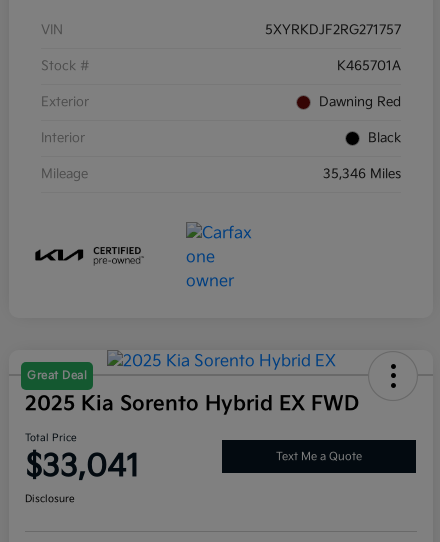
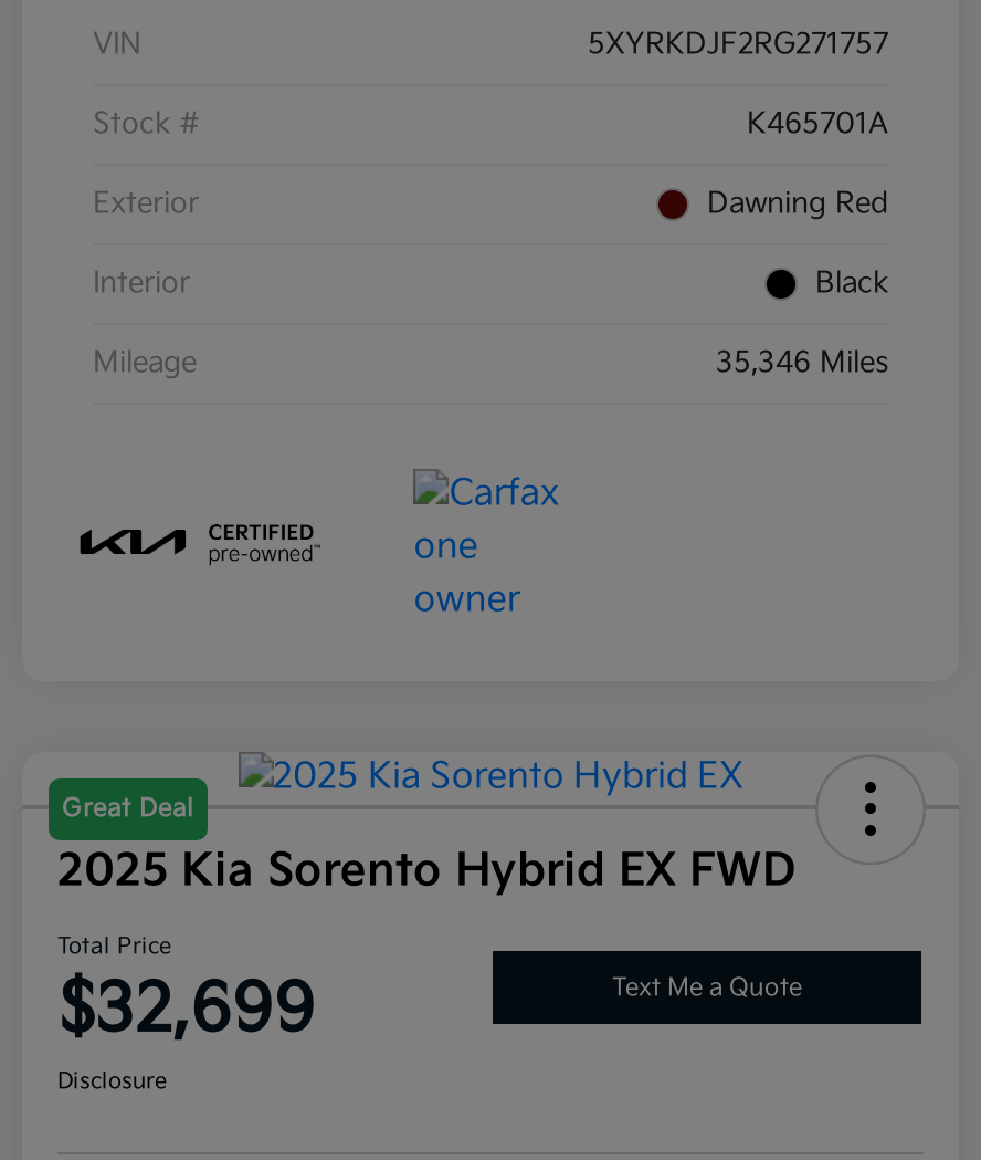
[25,449,139,485] $33,041 -> [57,970,316,1050] $32,699

